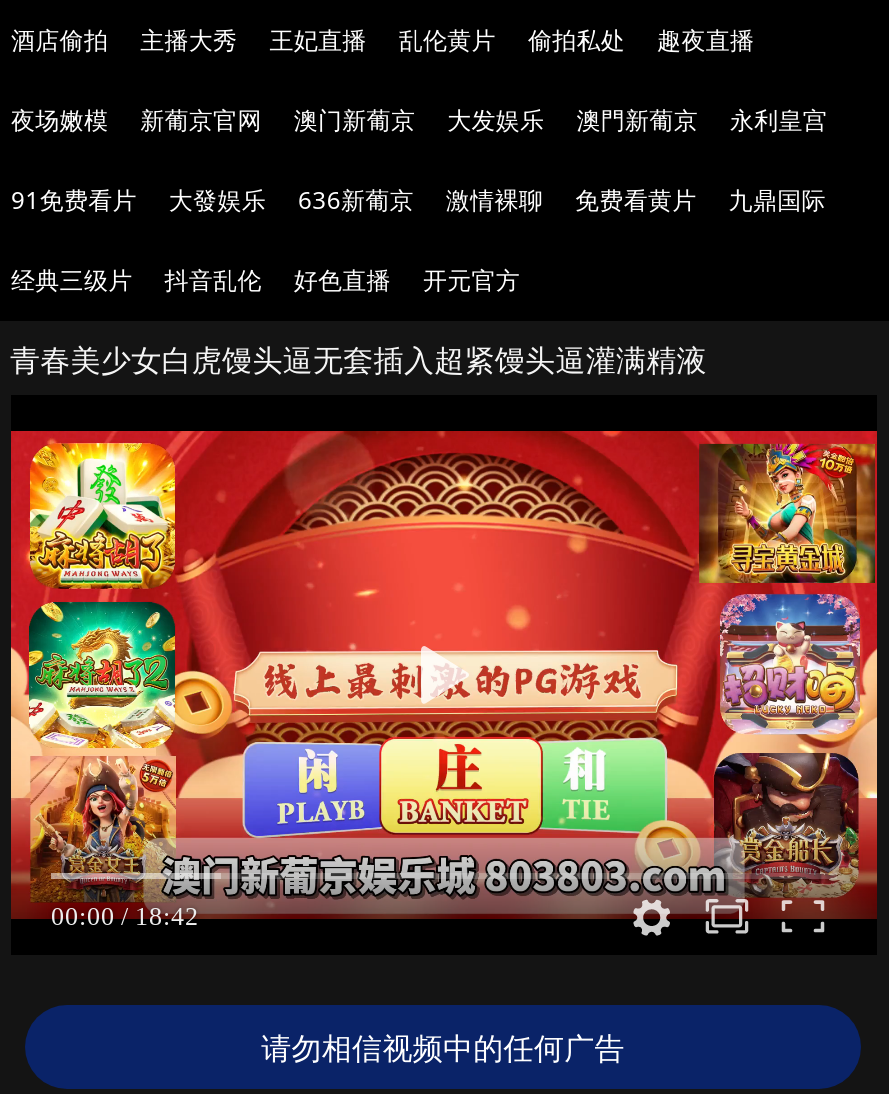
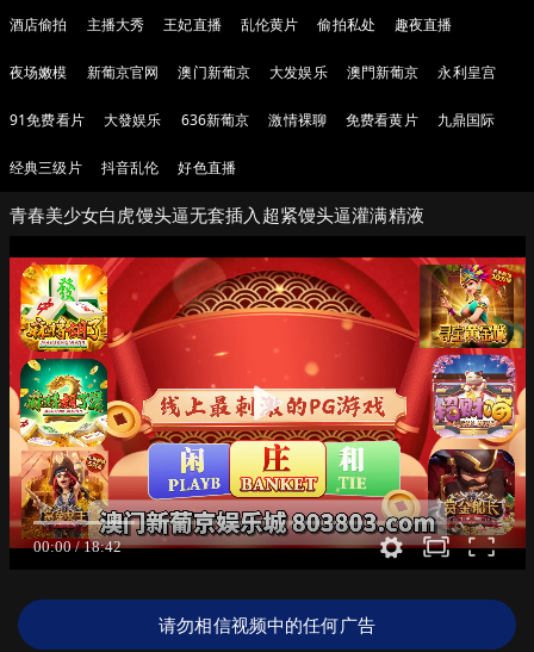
[423,263,520,297] 开元官方 -> none

